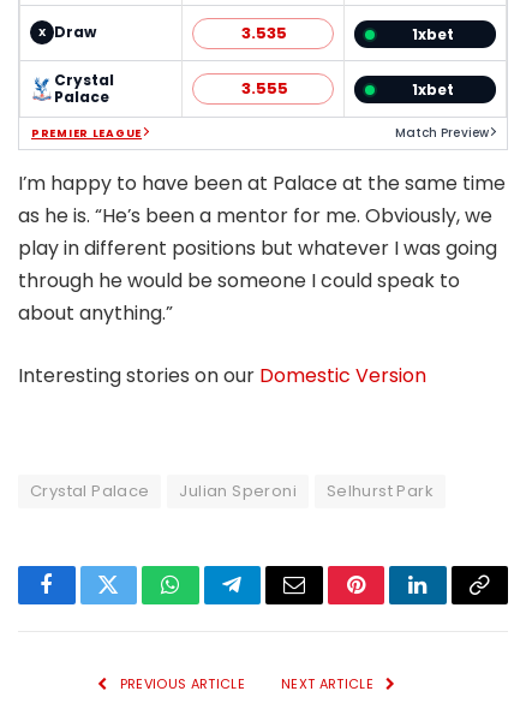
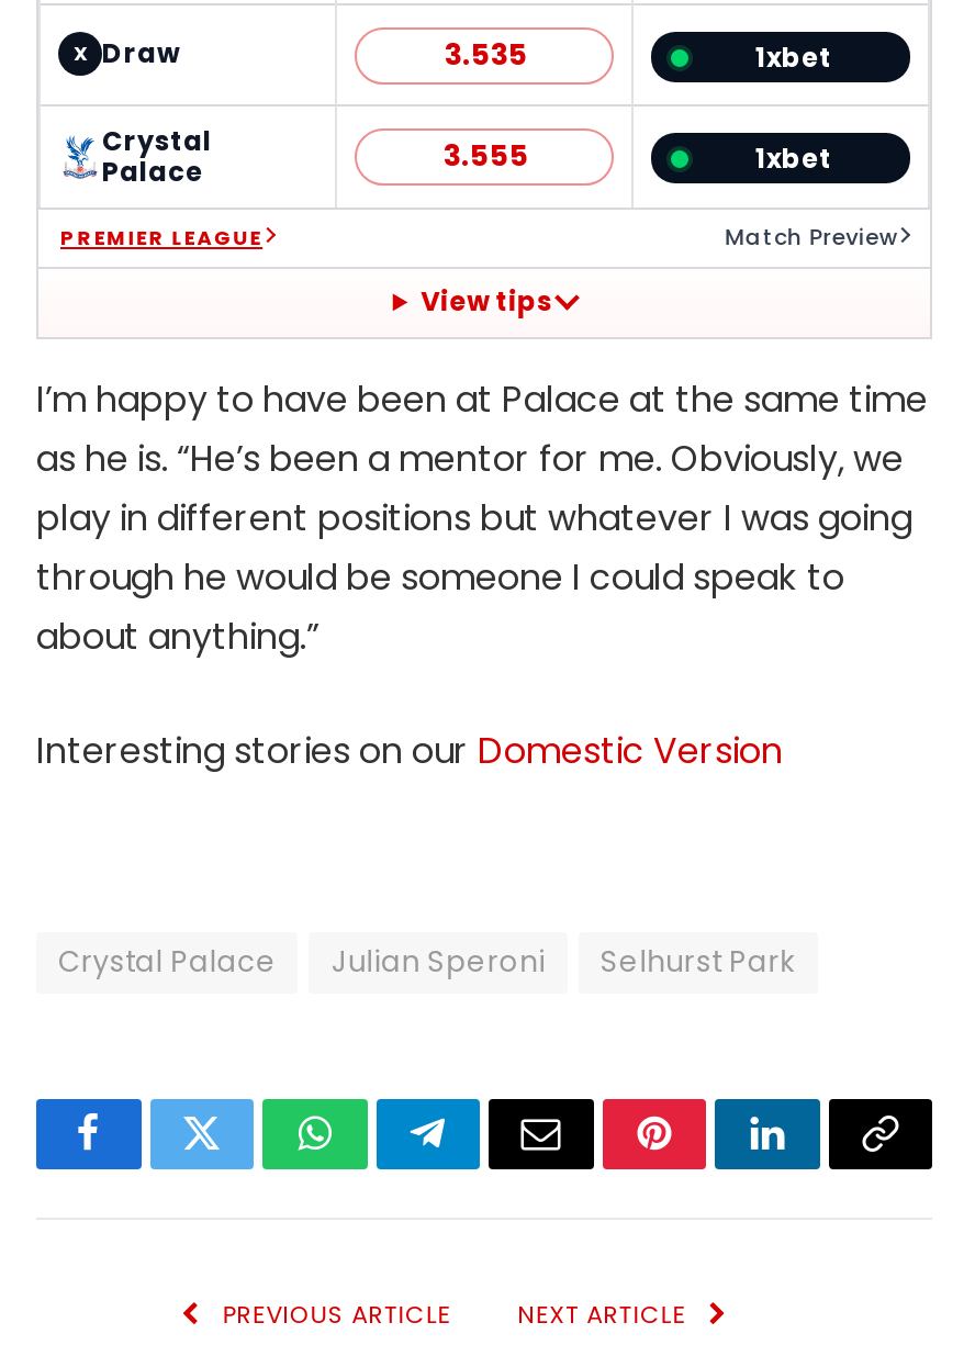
none -> [421,282,552,320] View tips

